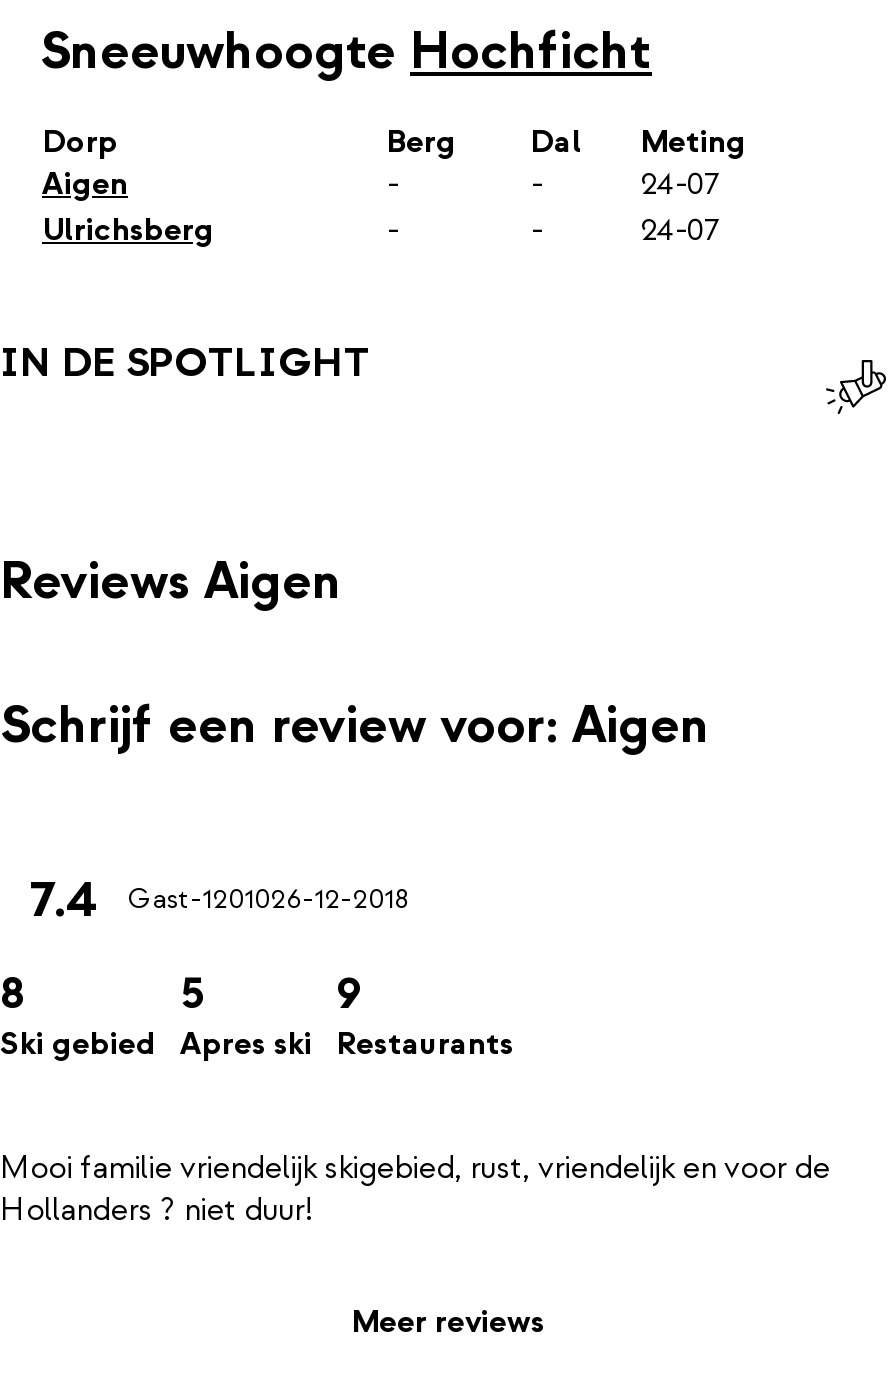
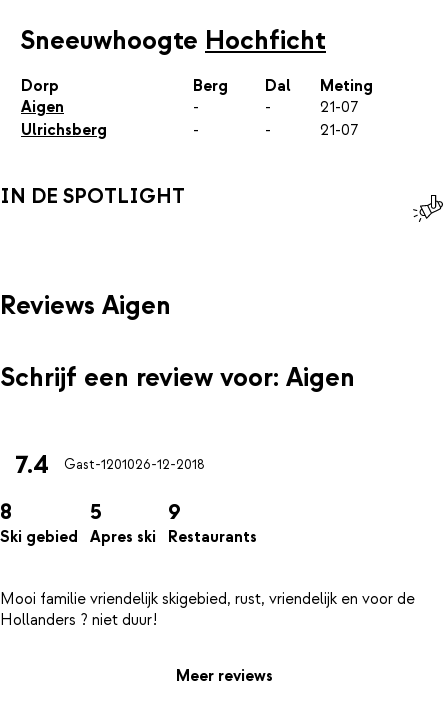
[640,165,720,205] 24-07 -> [320,97,358,117] 21-07
[640,211,720,251] 24-07 -> [320,120,358,140] 21-07

